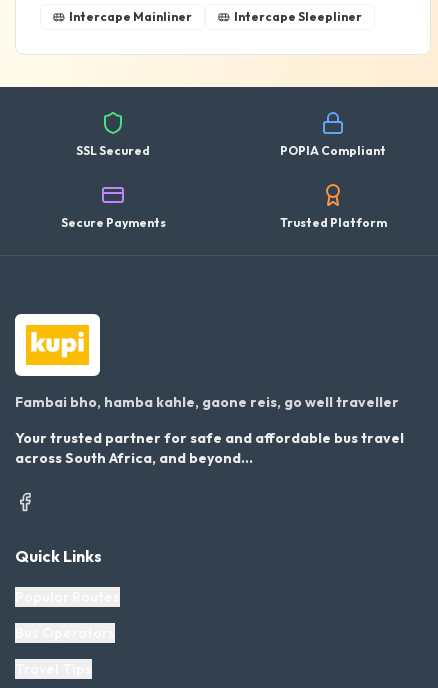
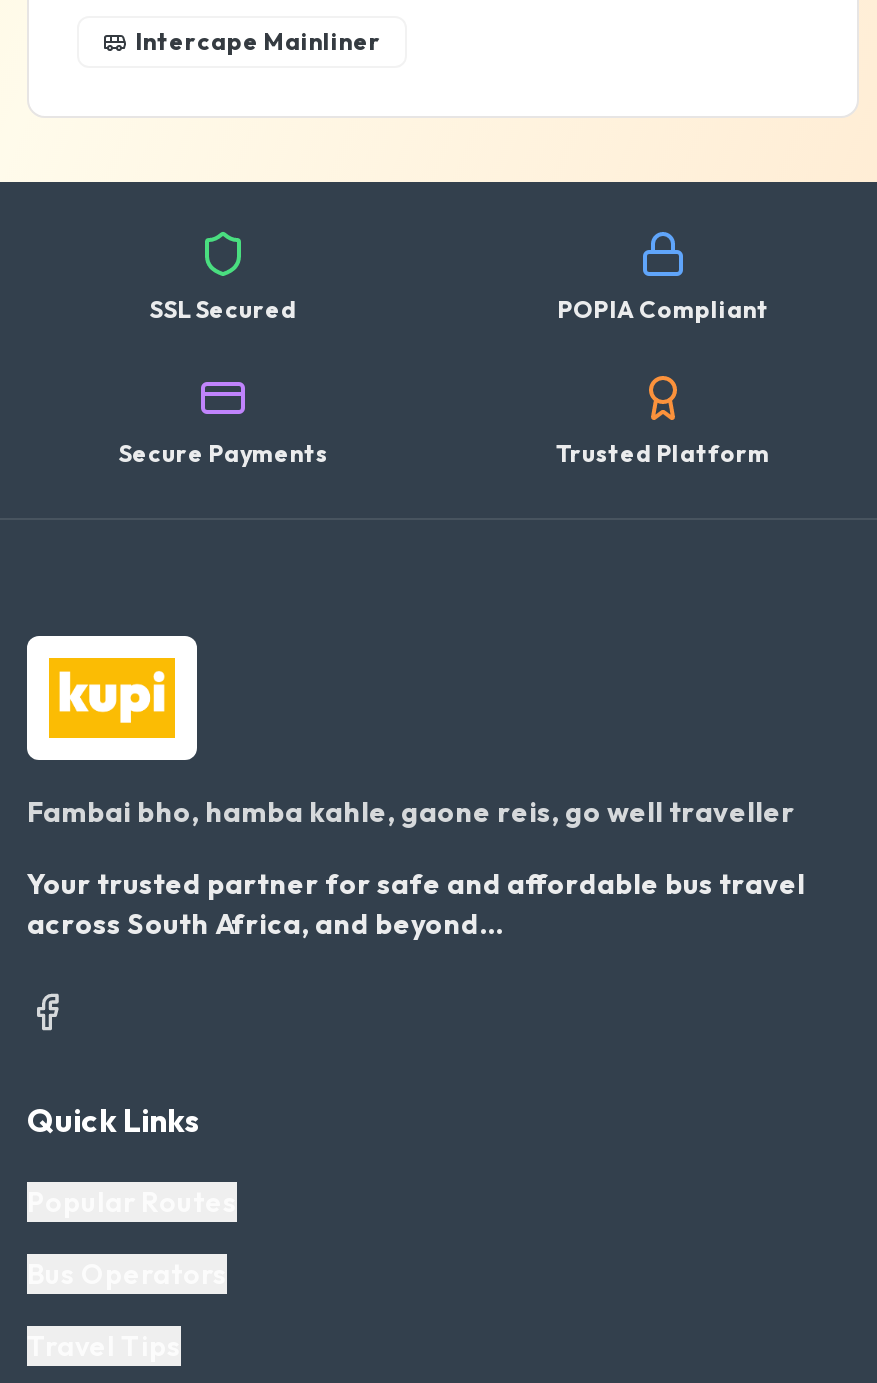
[234,9,362,24] Intercape Sleepliner -> none

